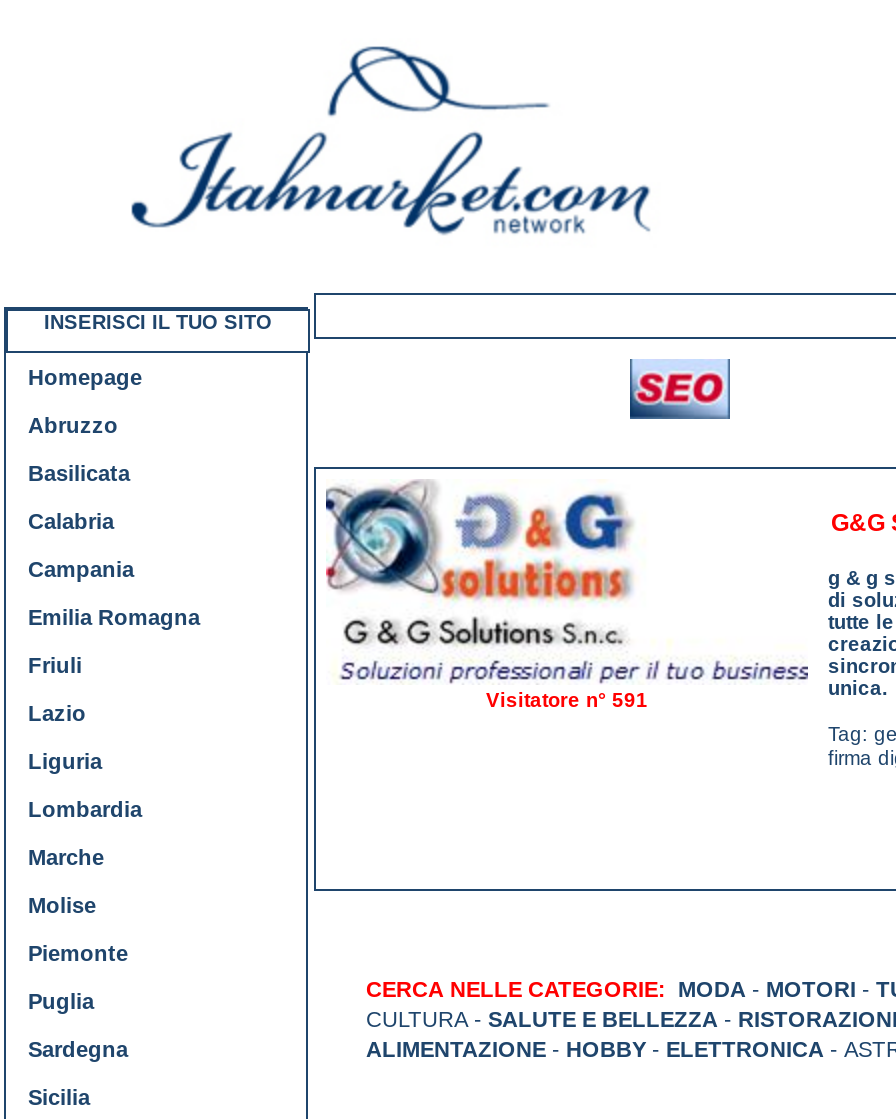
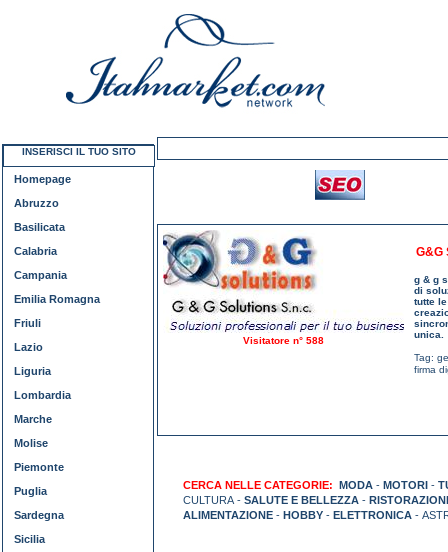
[486,689,648,711] Visitatore n° 591 -> [243,335,324,346] Visitatore n° 588

